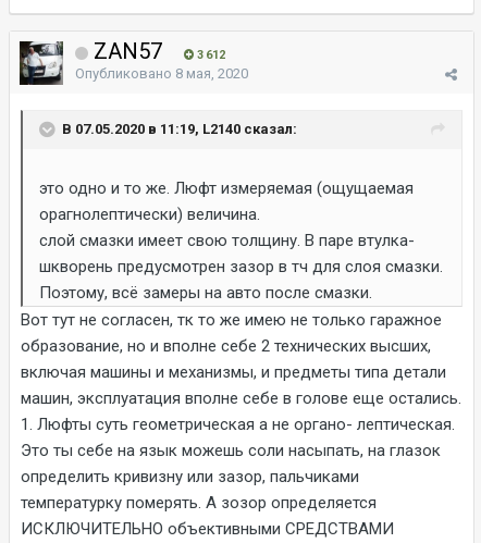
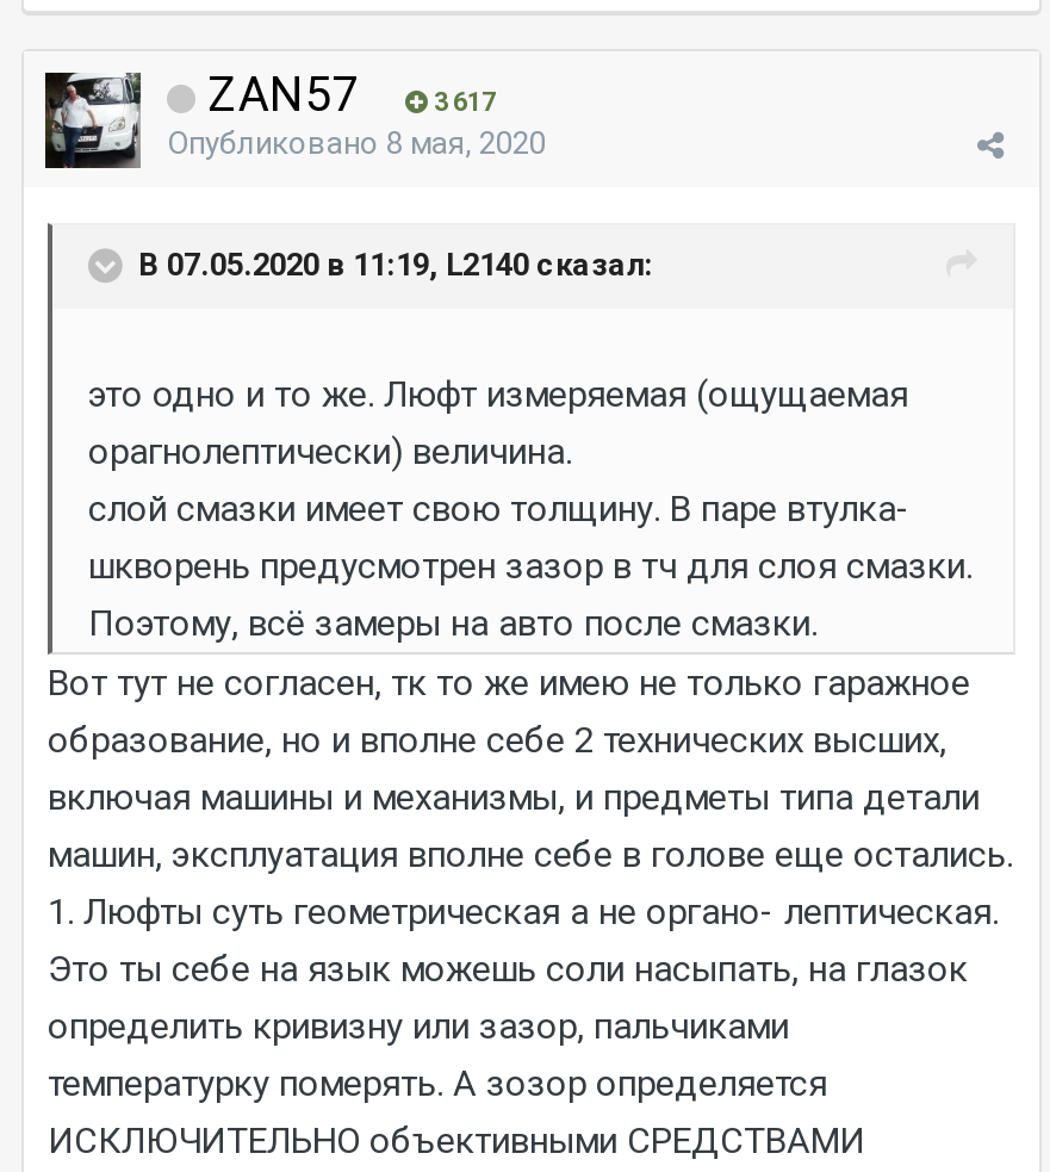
[88,38,225,64] ZAN57 3 612 -> [195,66,496,123] ZAN57 3 617

